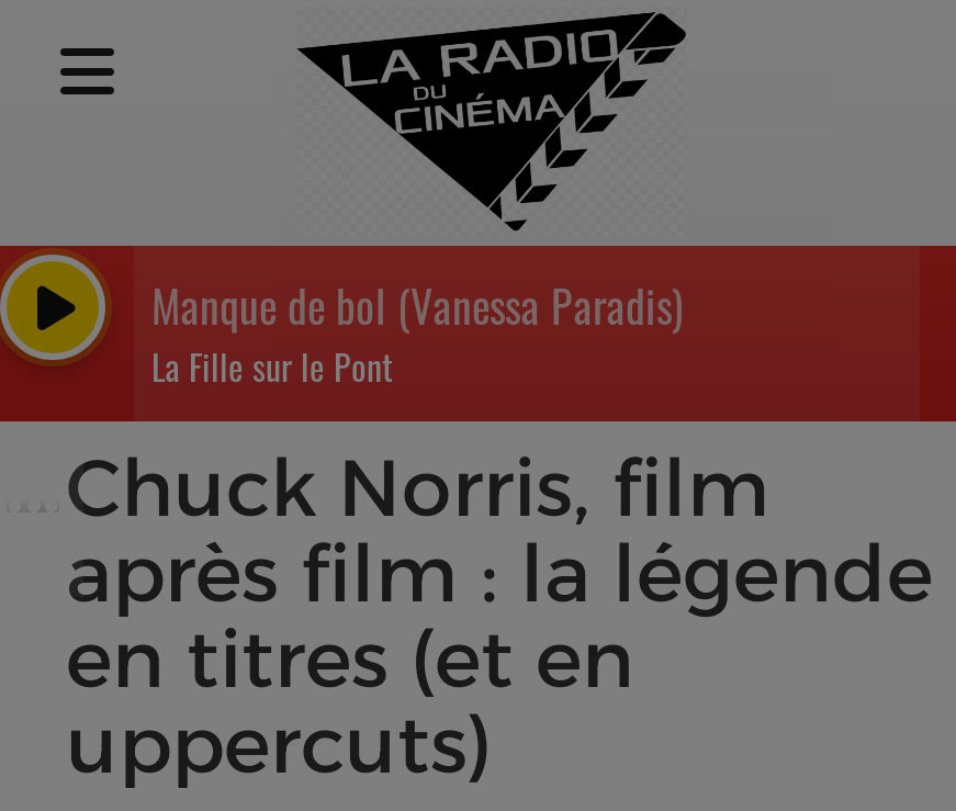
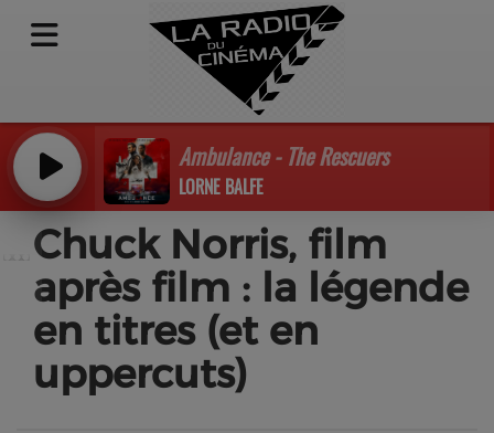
[151,272,683,393] Manque de bol (Vanessa Paradis) | La Fille sur le Pont -> [179,139,388,200] Ambulance - The Rescuers | LORNE BALFE

